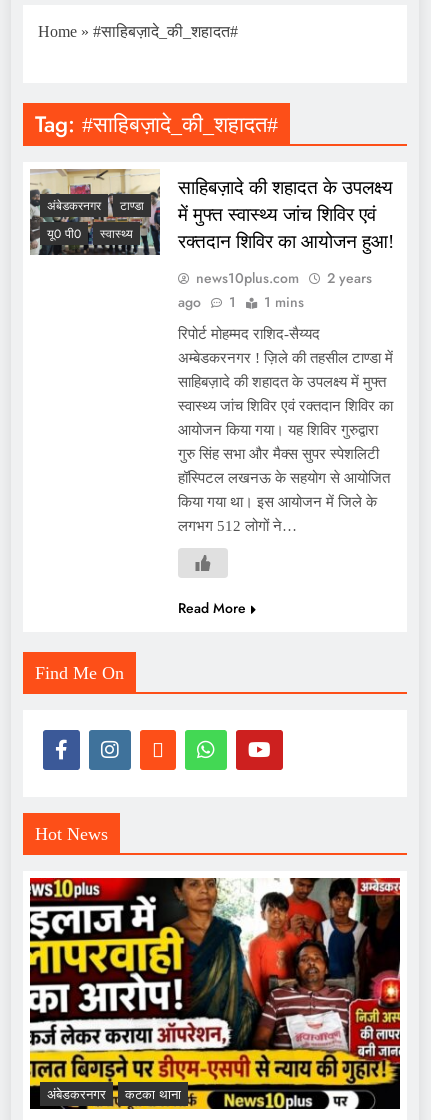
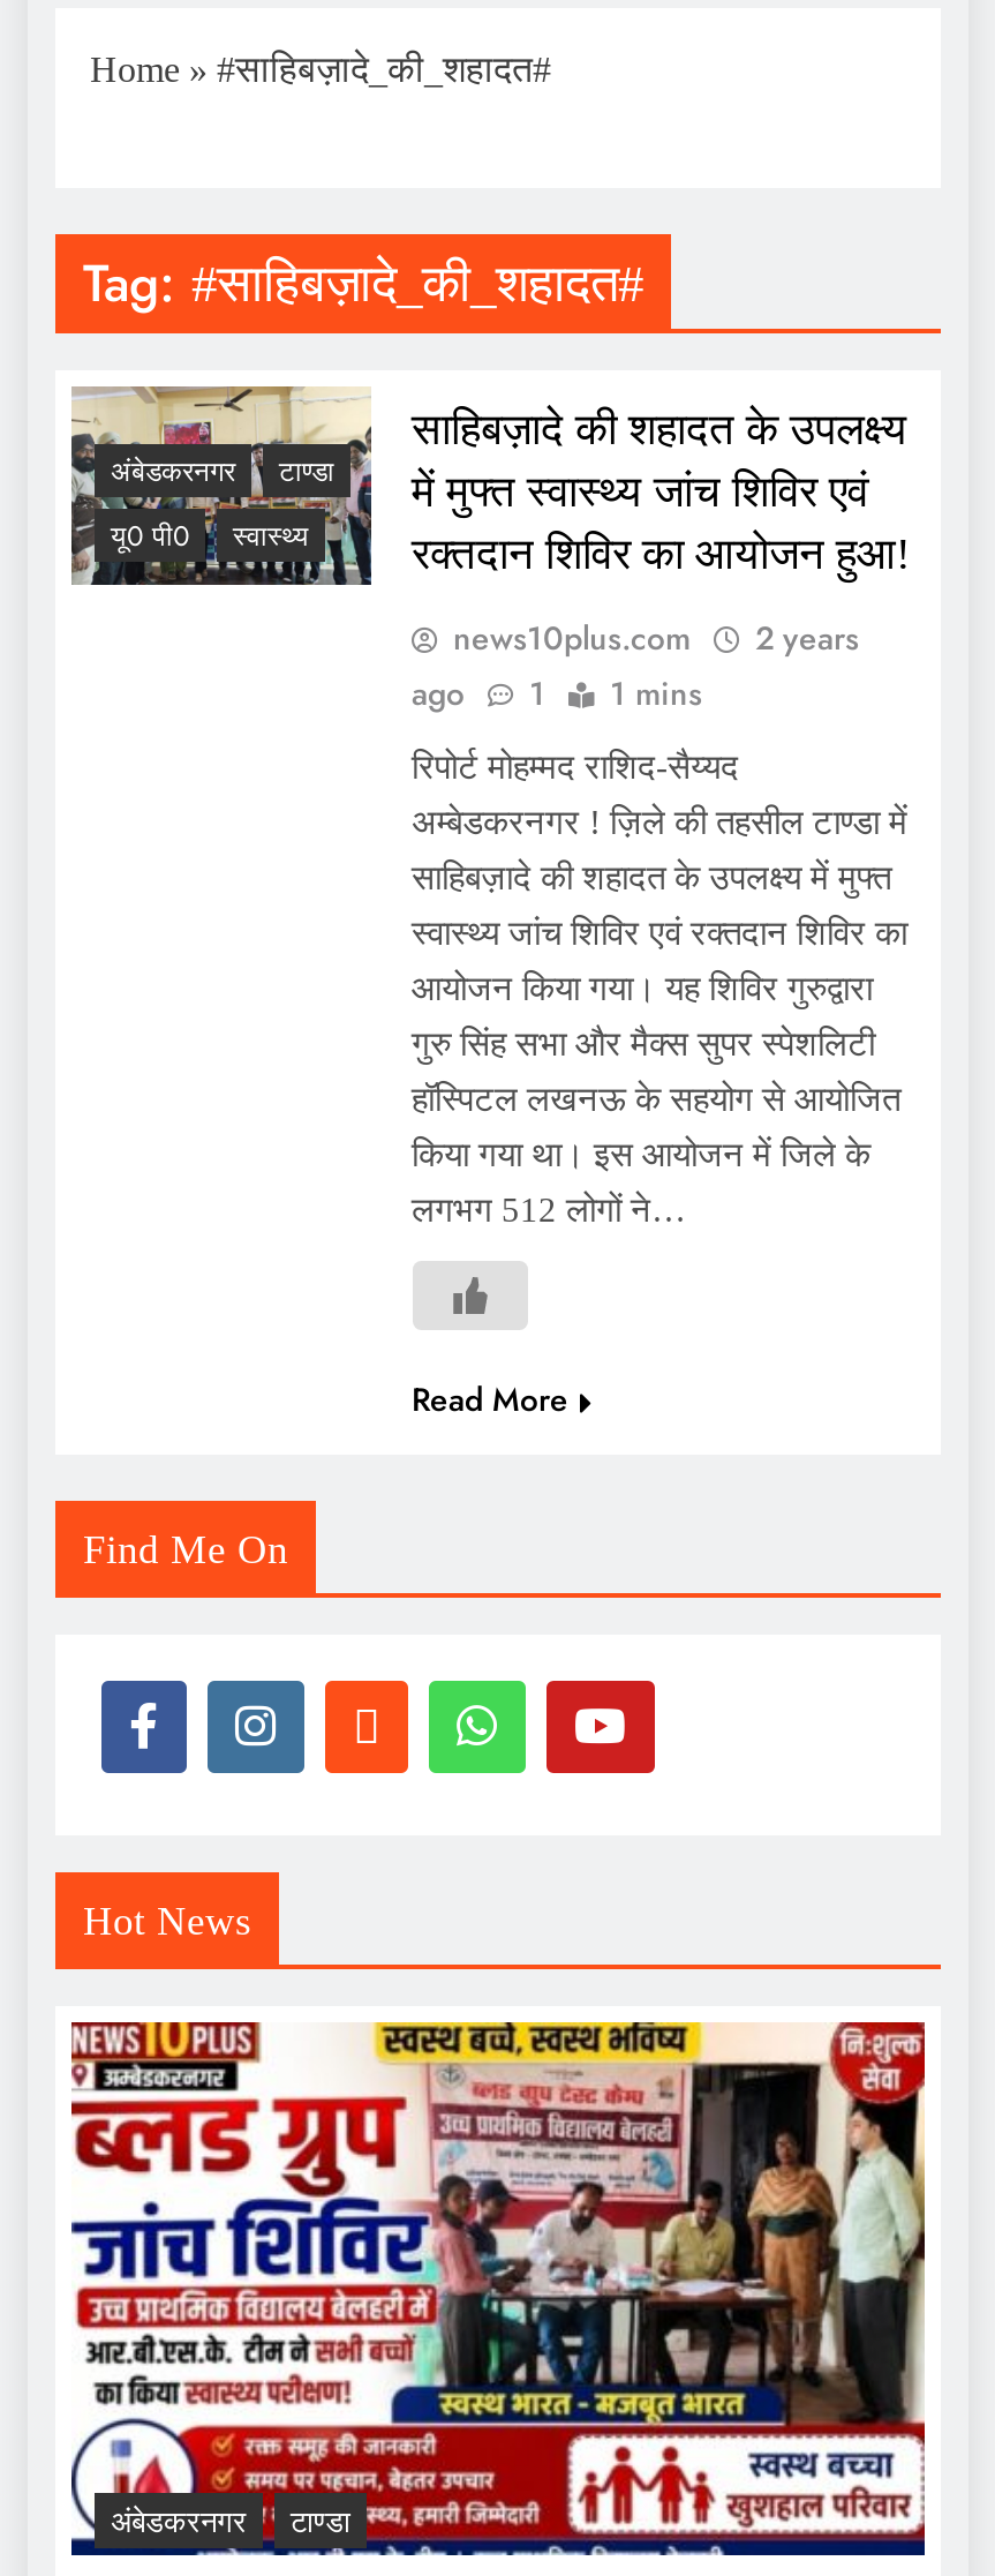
[29,877,401,1110] [image] | कटका थाना -> [69,2020,927,2558] [image] | टाण्डा

